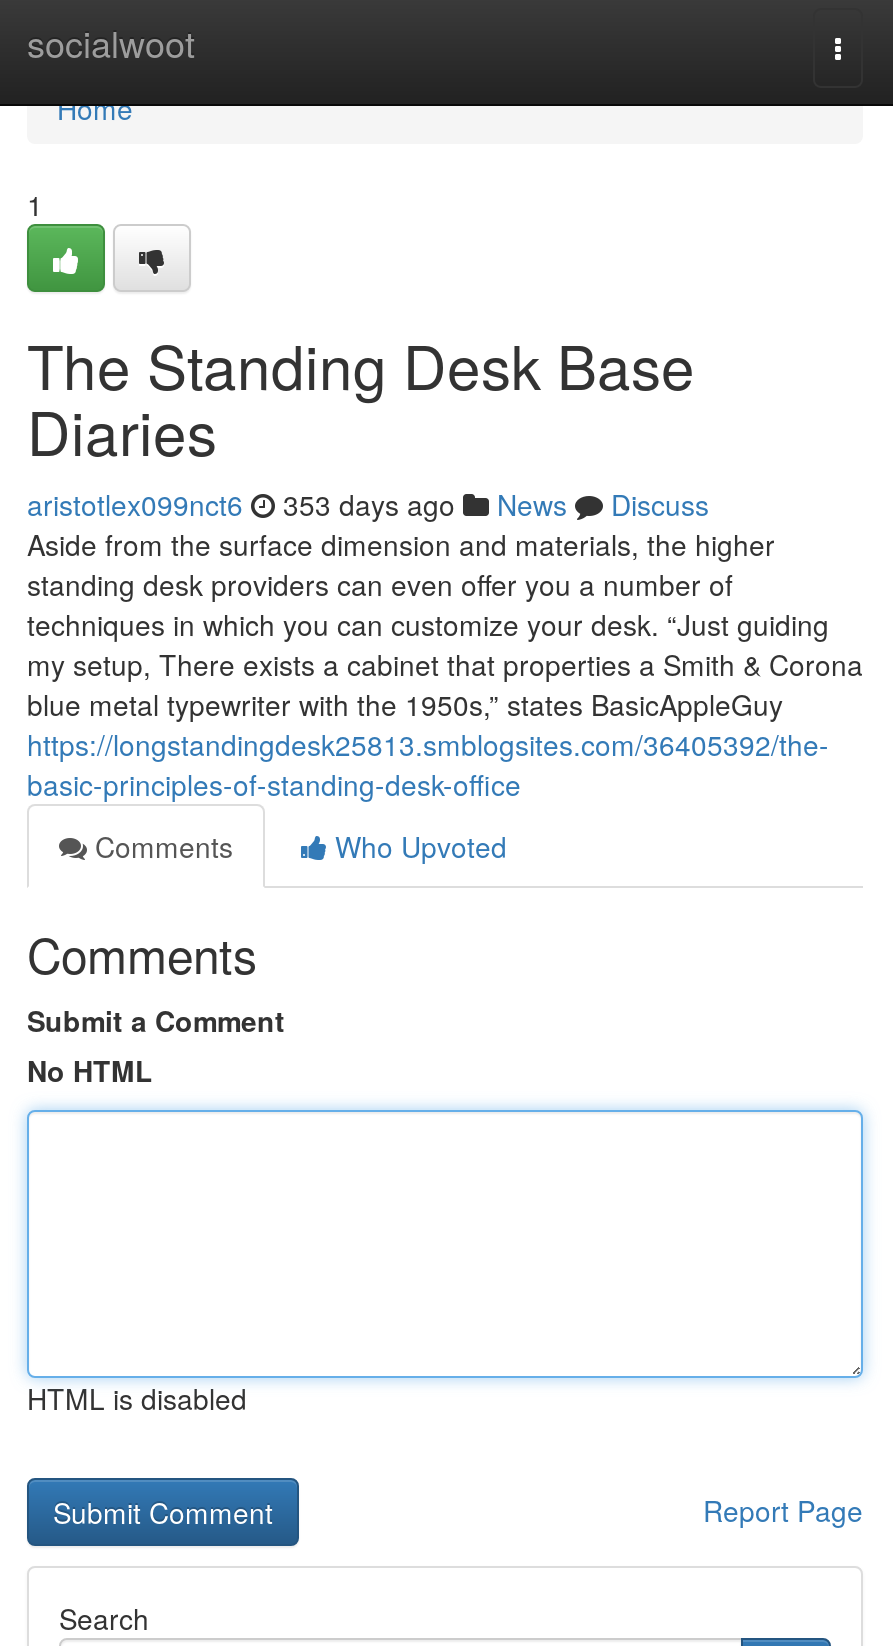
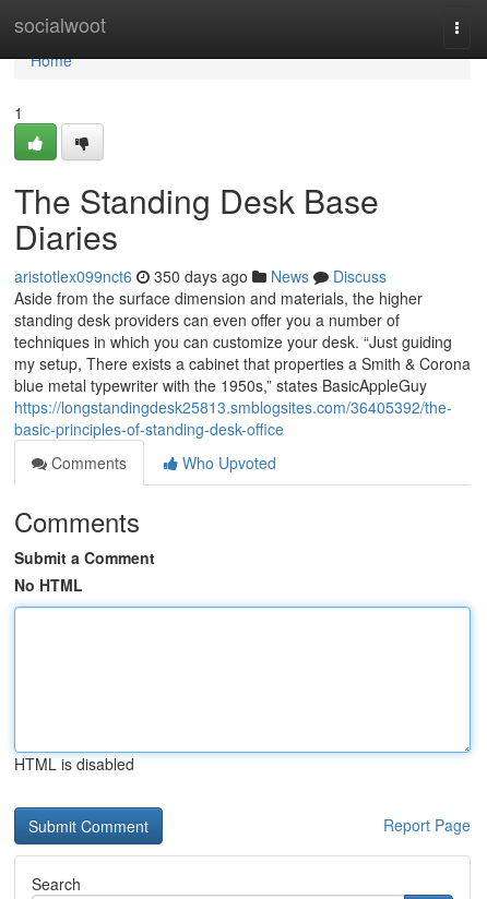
[27,484,709,524] aristotlex099nct6 353 days ago News Discuss -> [14,265,387,287] aristotlex099nct6 350 days ago News Discuss

